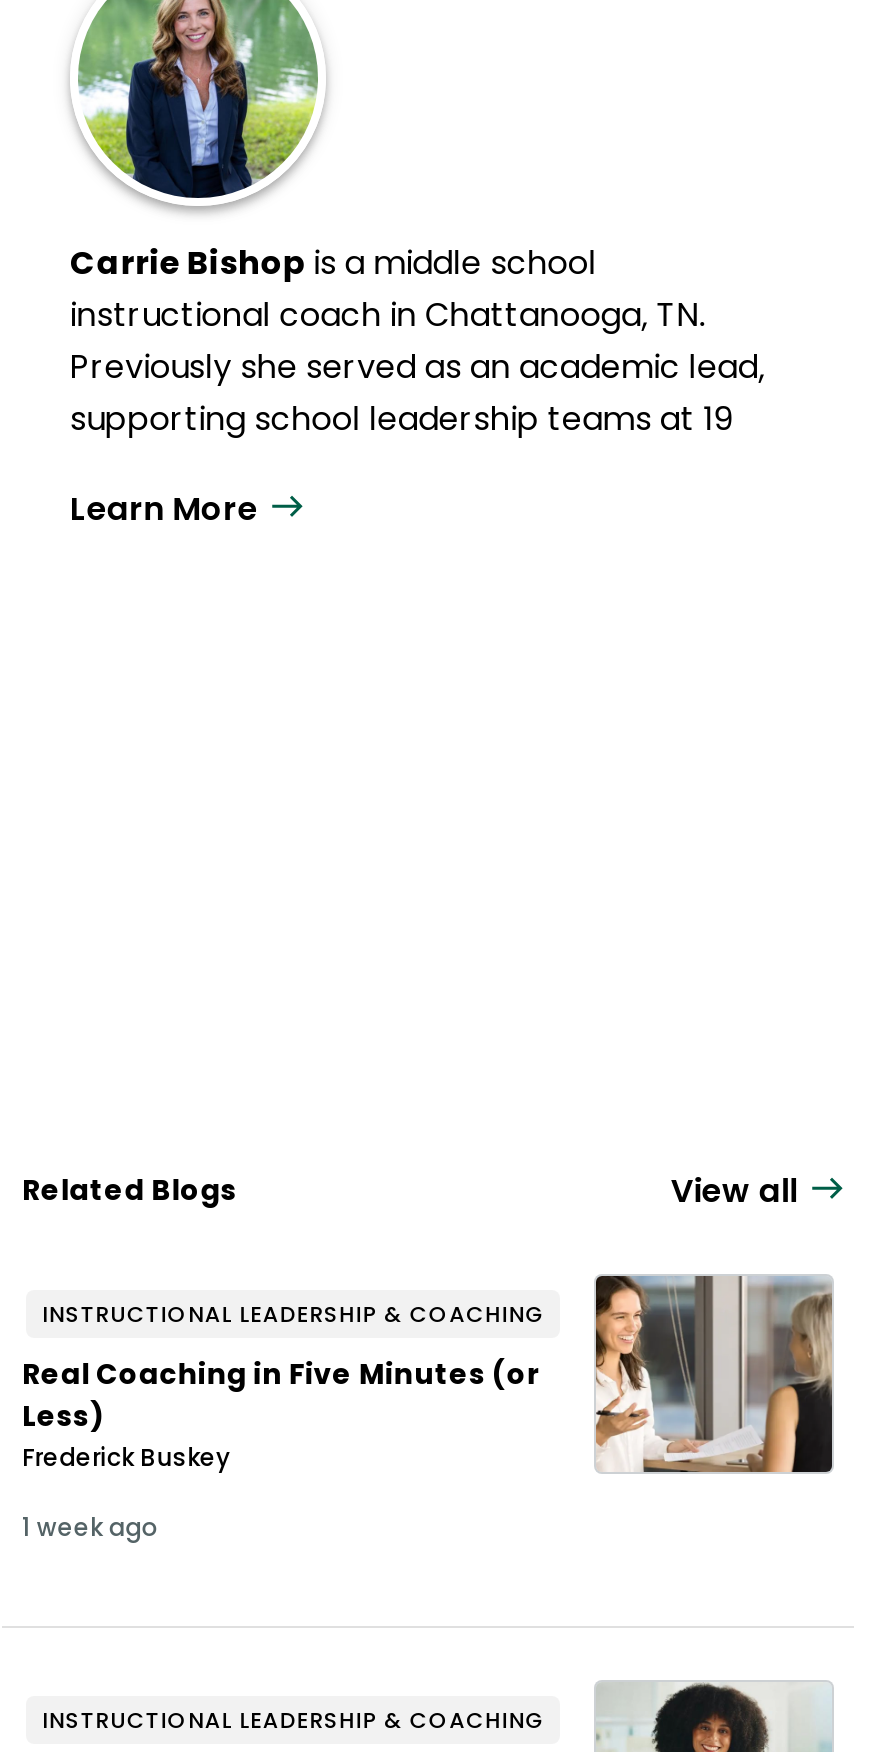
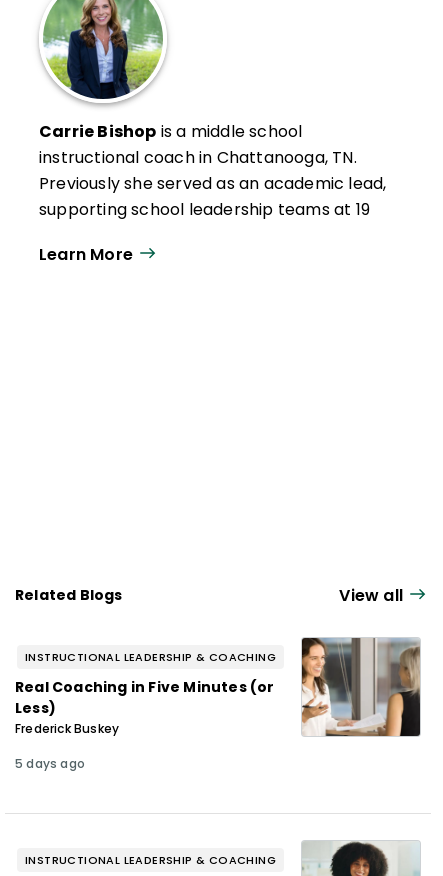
[22,1511,158,1545] 1 week ago -> [15,755,85,772] 5 days ago

